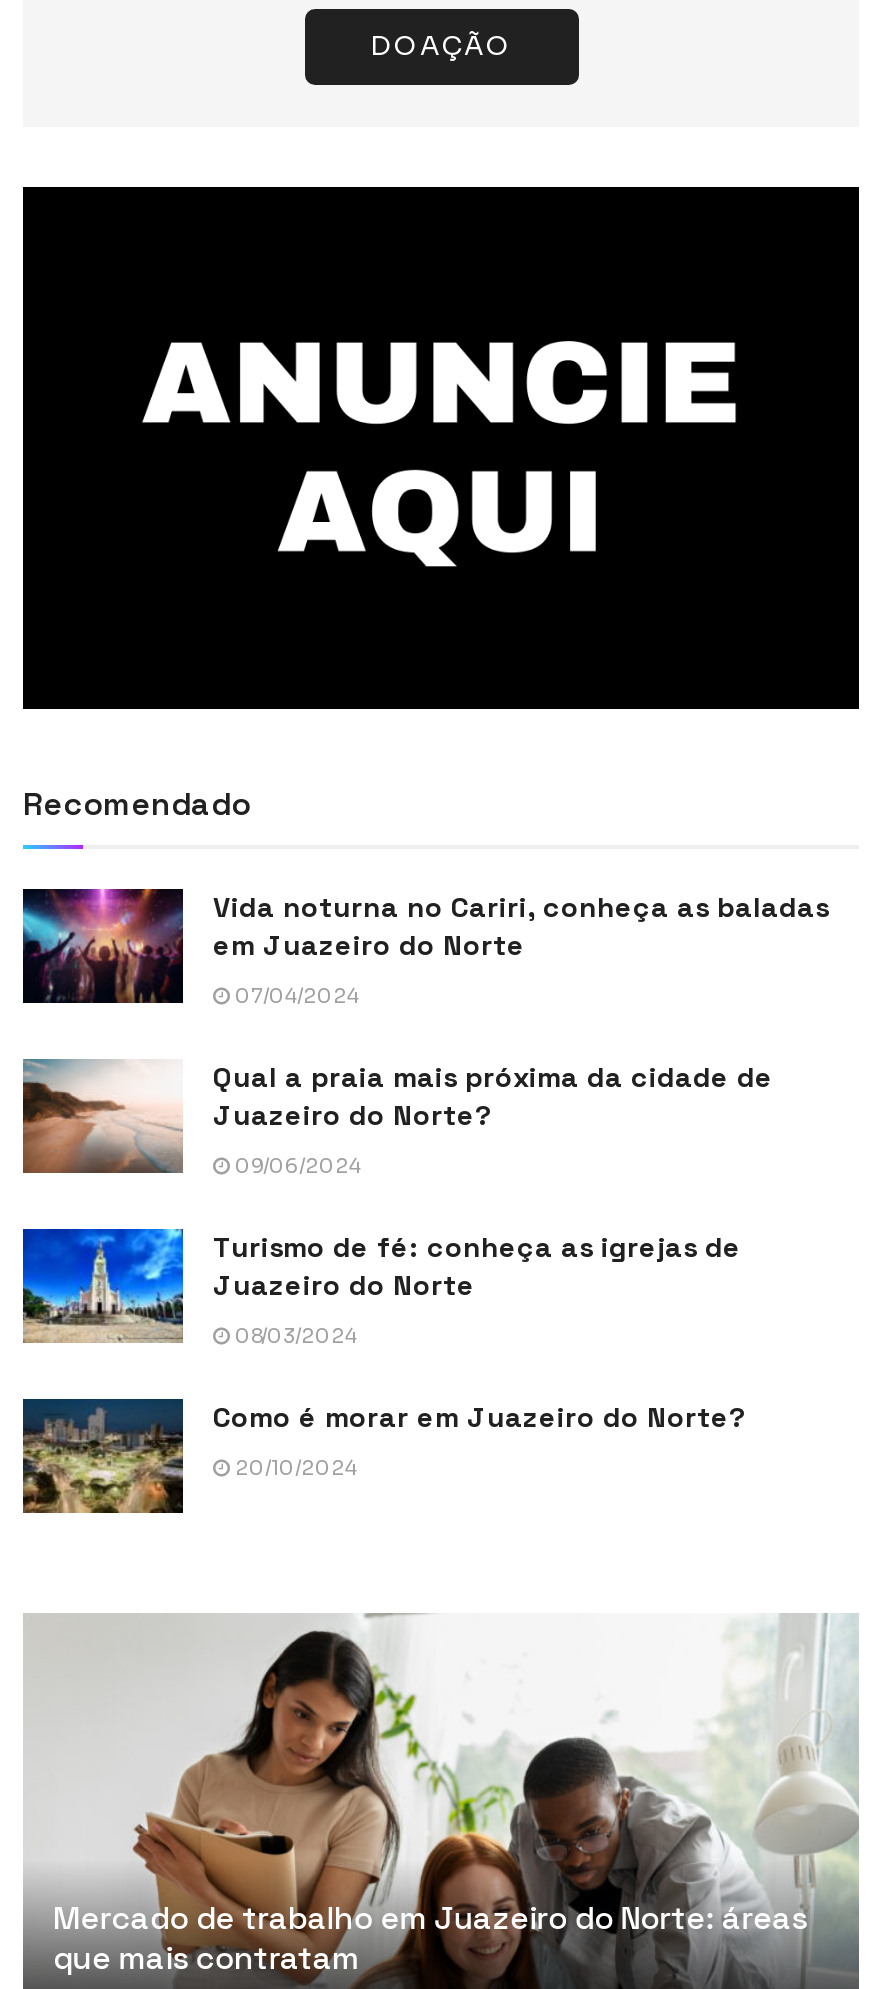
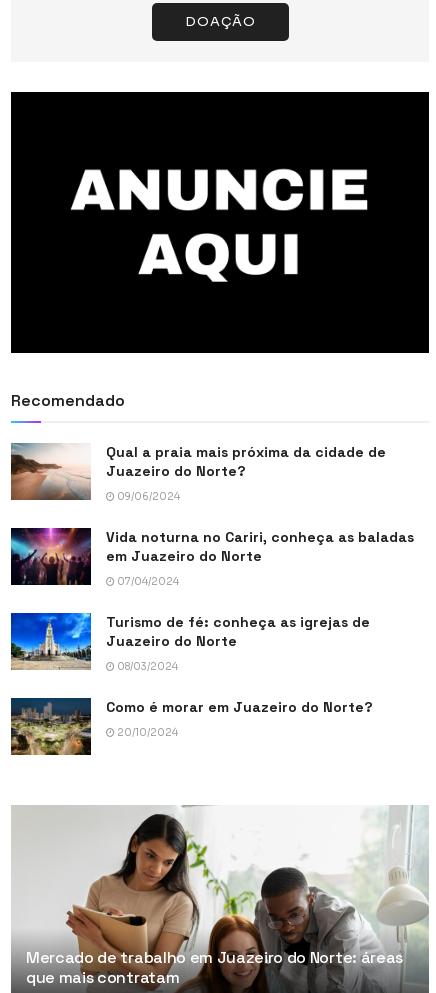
moved [21,887,829,1009] -> [10,527,414,588]: [image] | Vida noturna no Cariri, conheça as baladas | em Juazeiro do Norte | 07/04/2024
moved [21,1057,773,1179] -> [10,442,386,503]: [image] | Qual a praia mais próxima da cidade de | Juazeiro do Norte? | 09/06/2024

